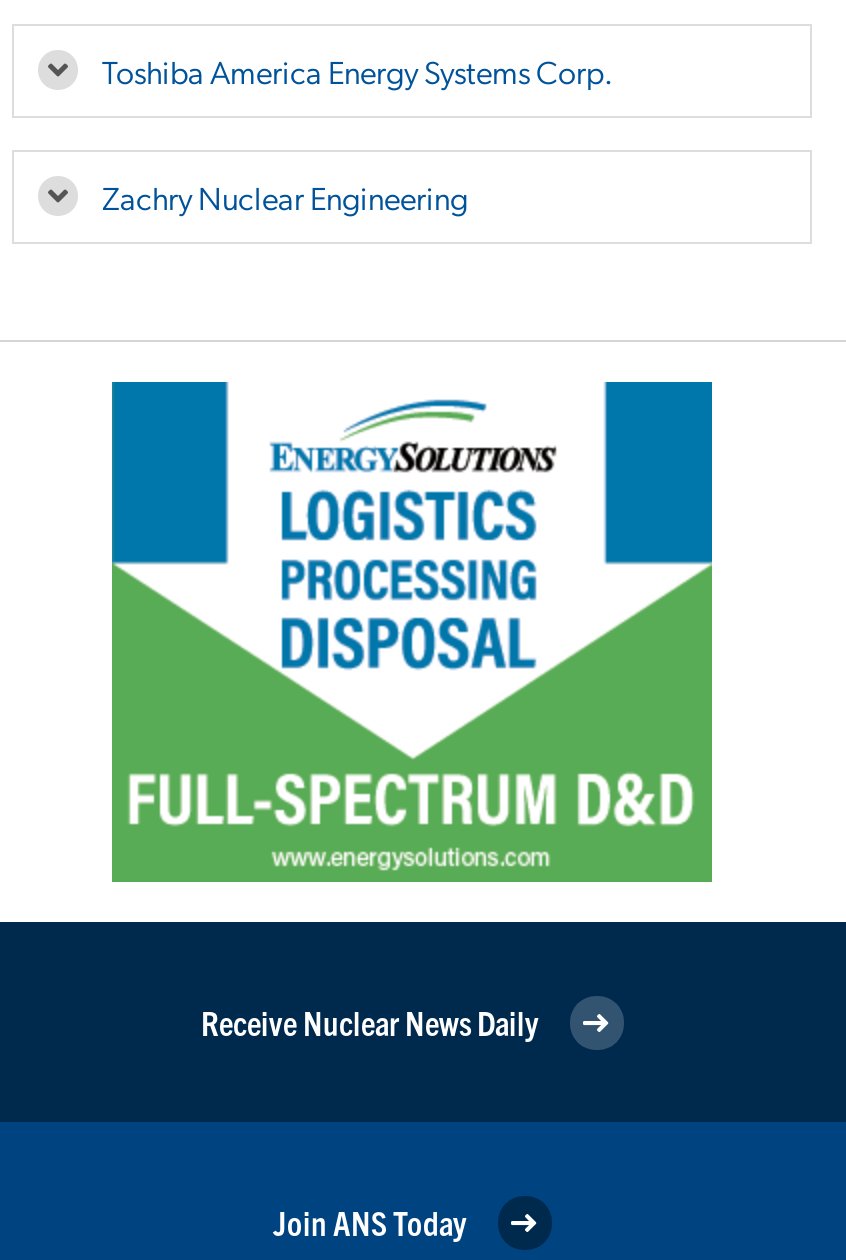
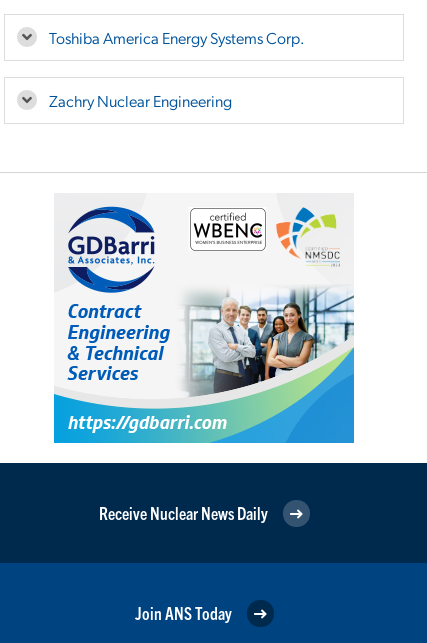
[110,380,714,884] [image] -> [53,193,355,444] [image]

